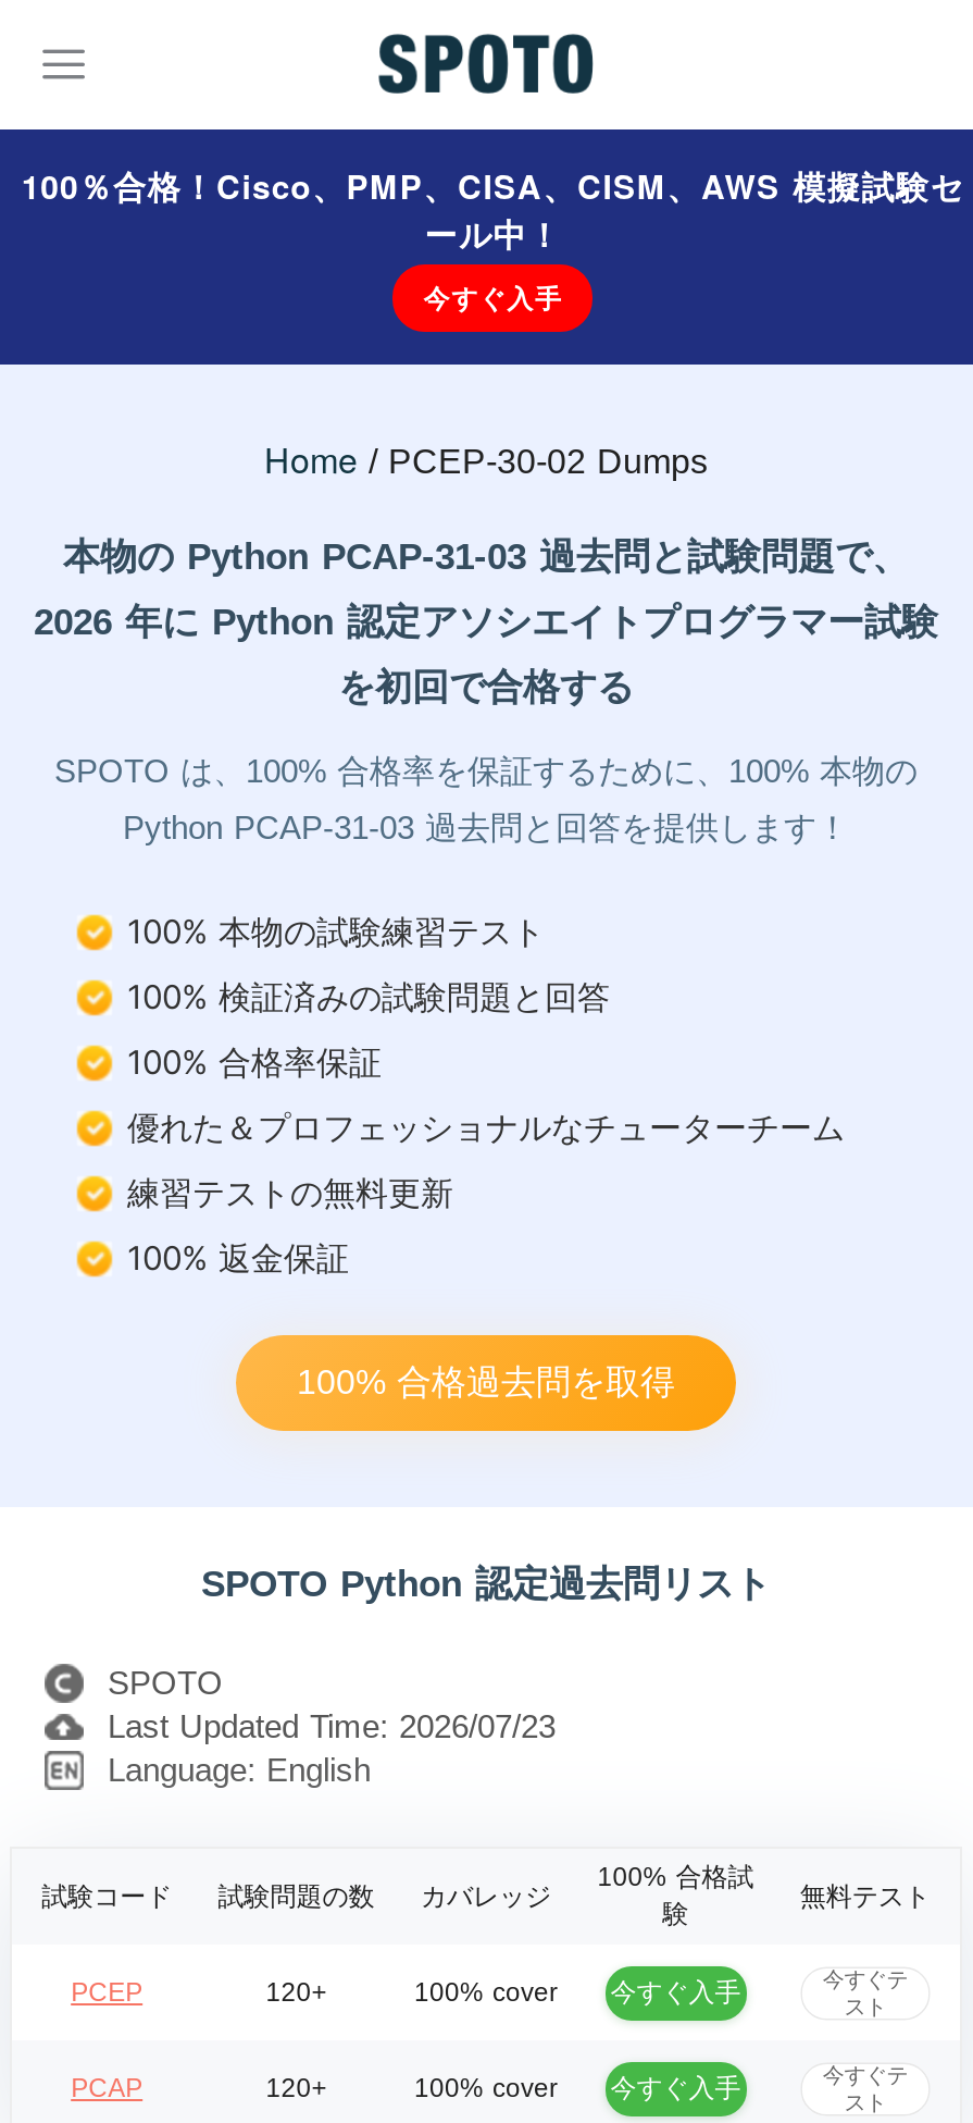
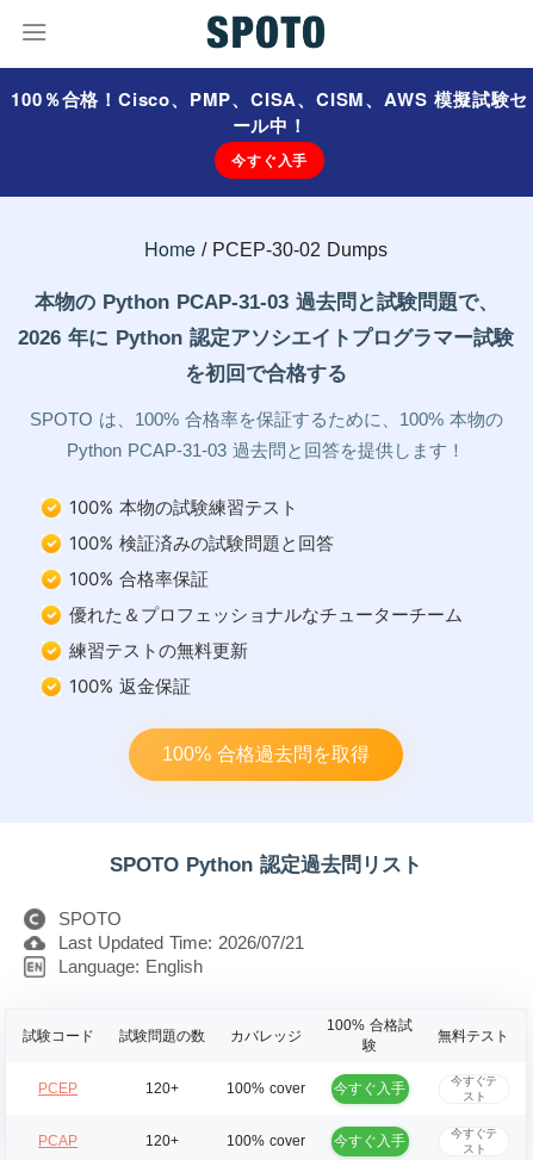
[108,1707,556,1744] Last Updated Time: 2026/07/23 -> [58,932,304,953] Last Updated Time: 2026/07/21

